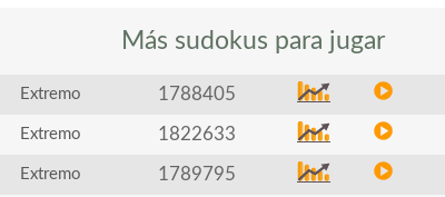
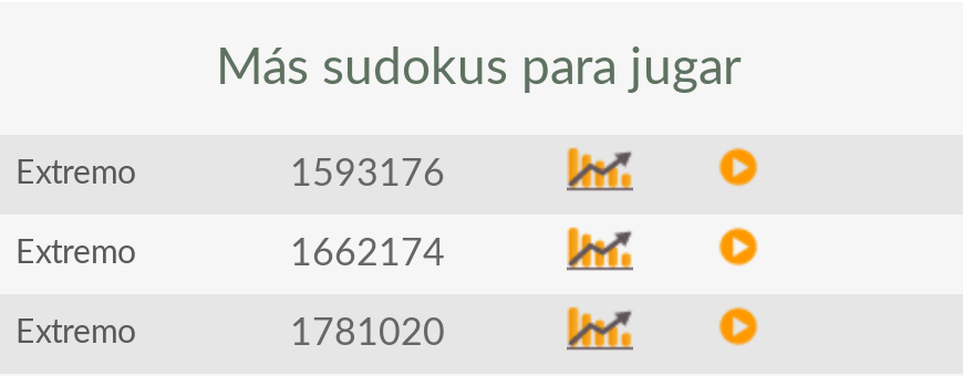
[158,85,236,104] 1788405 -> [290,155,445,192] 1593176
[158,125,236,144] 1822633 -> [290,234,445,272] 1662174
[158,165,236,184] 1789795 -> [290,314,445,352] 1781020

